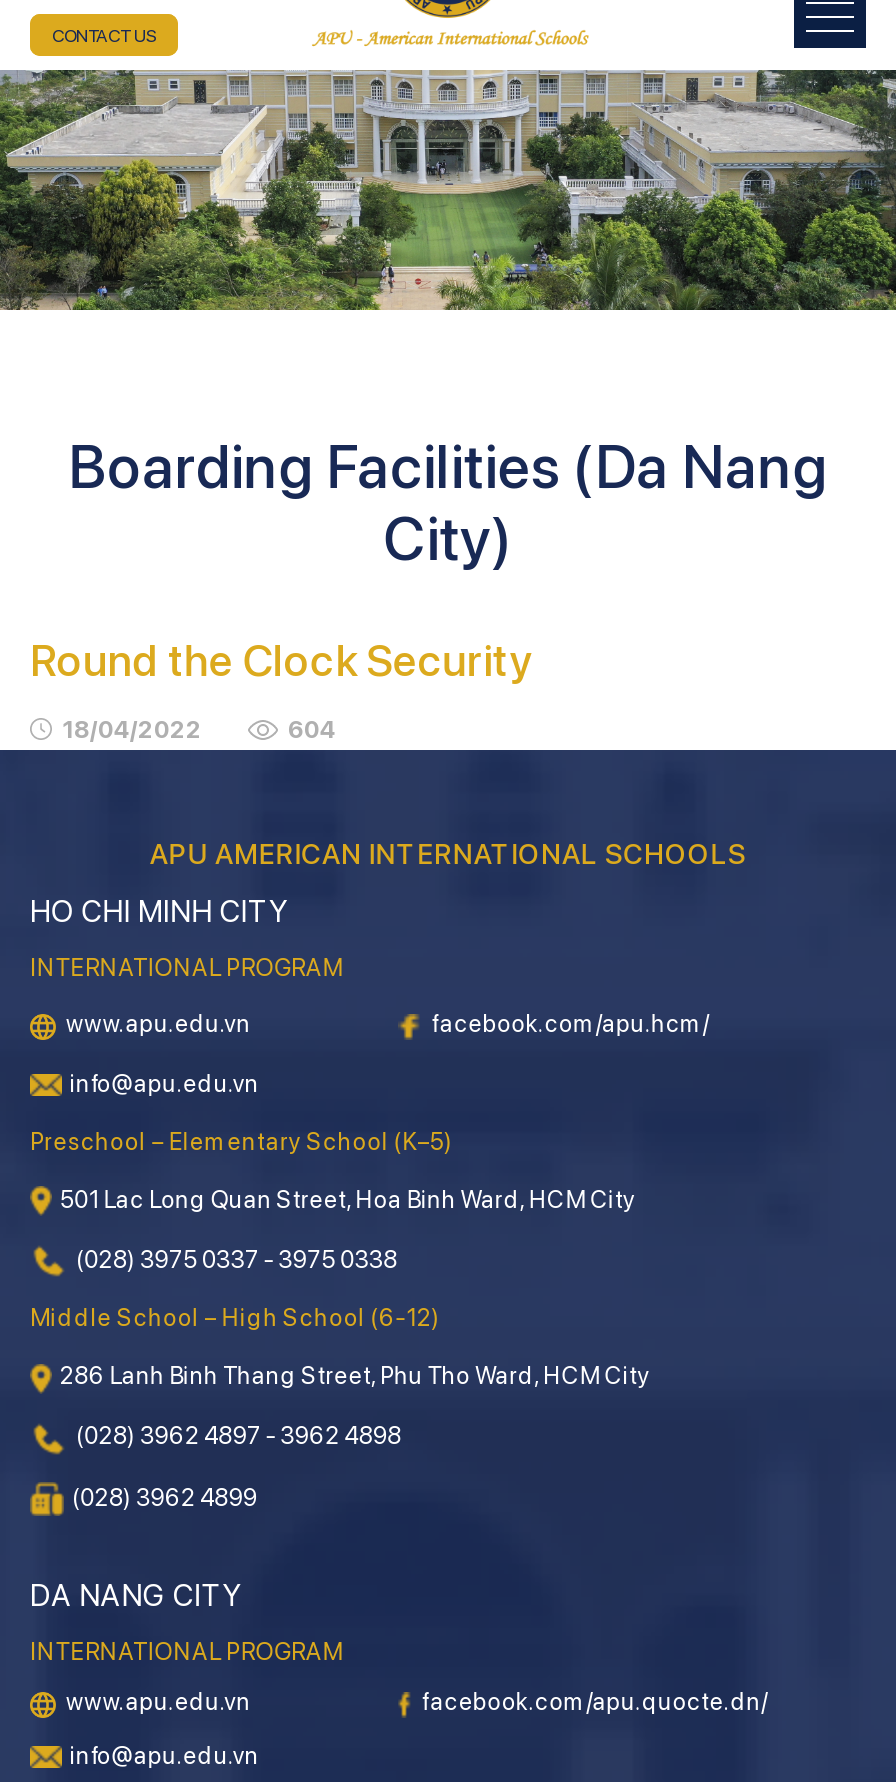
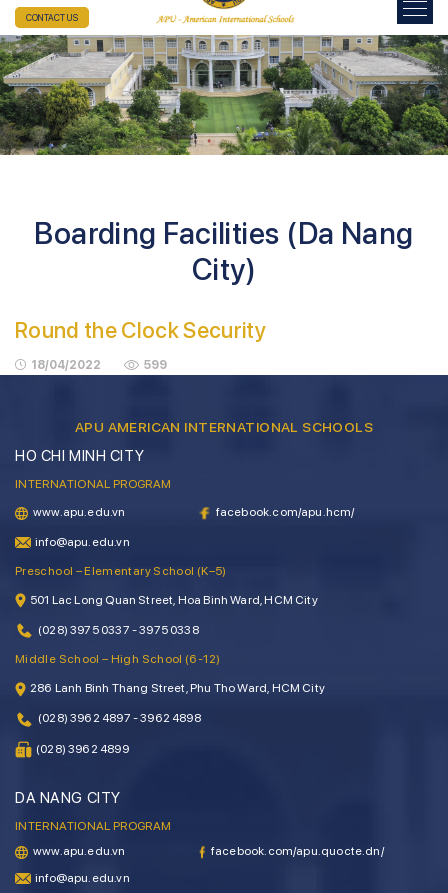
[284,716,336,744] 604 -> [142,358,167,372] 599

